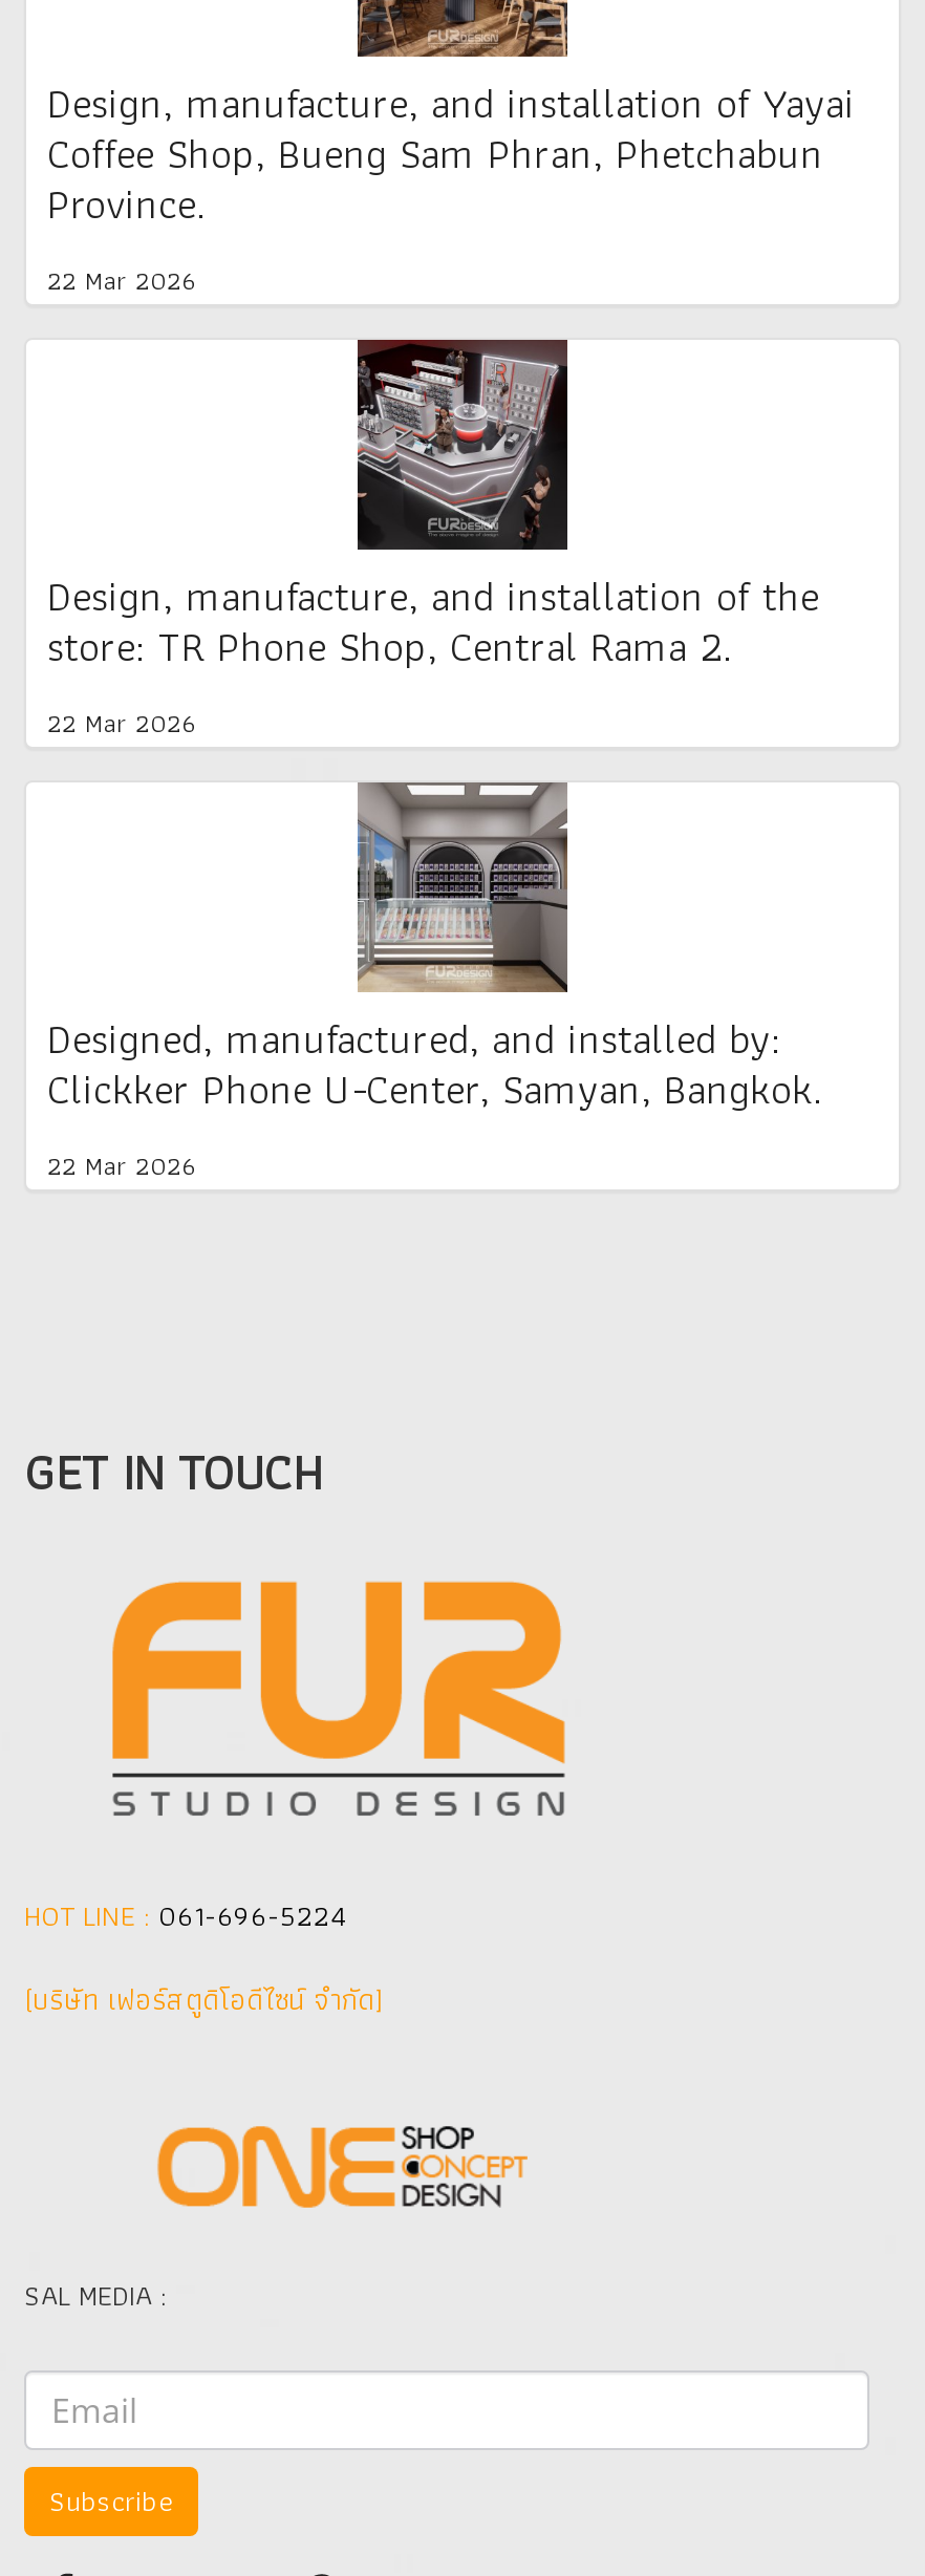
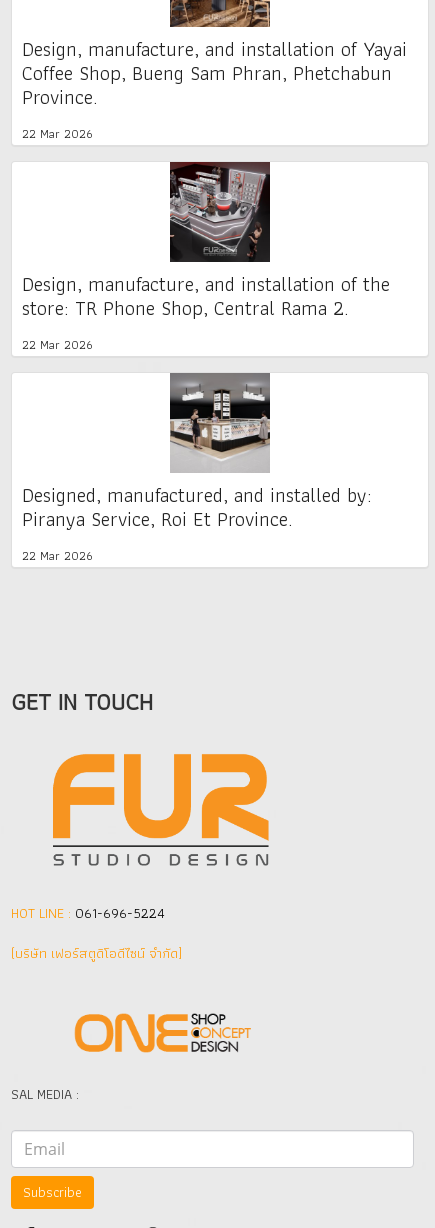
[47,785,823,1121] [image] | Clickker Phone U-Center, Samyan, Bangkok. -> [22,374,293,534] [image] | Piranya Service, Roi Et Province.

